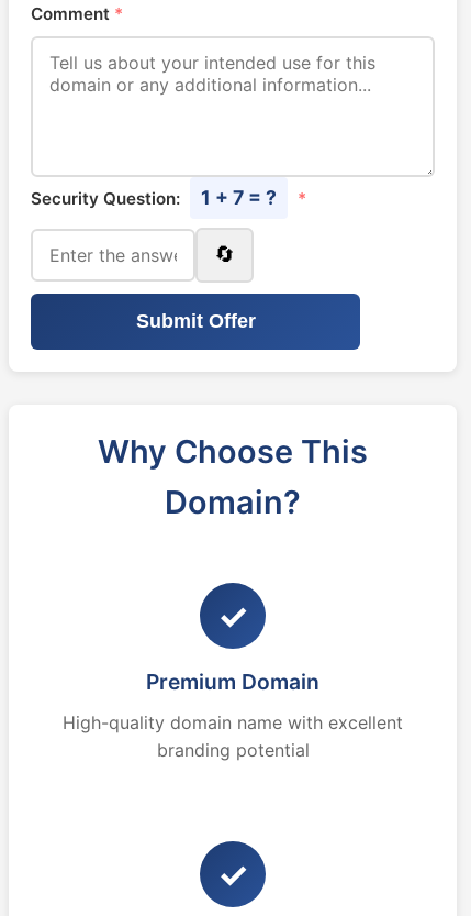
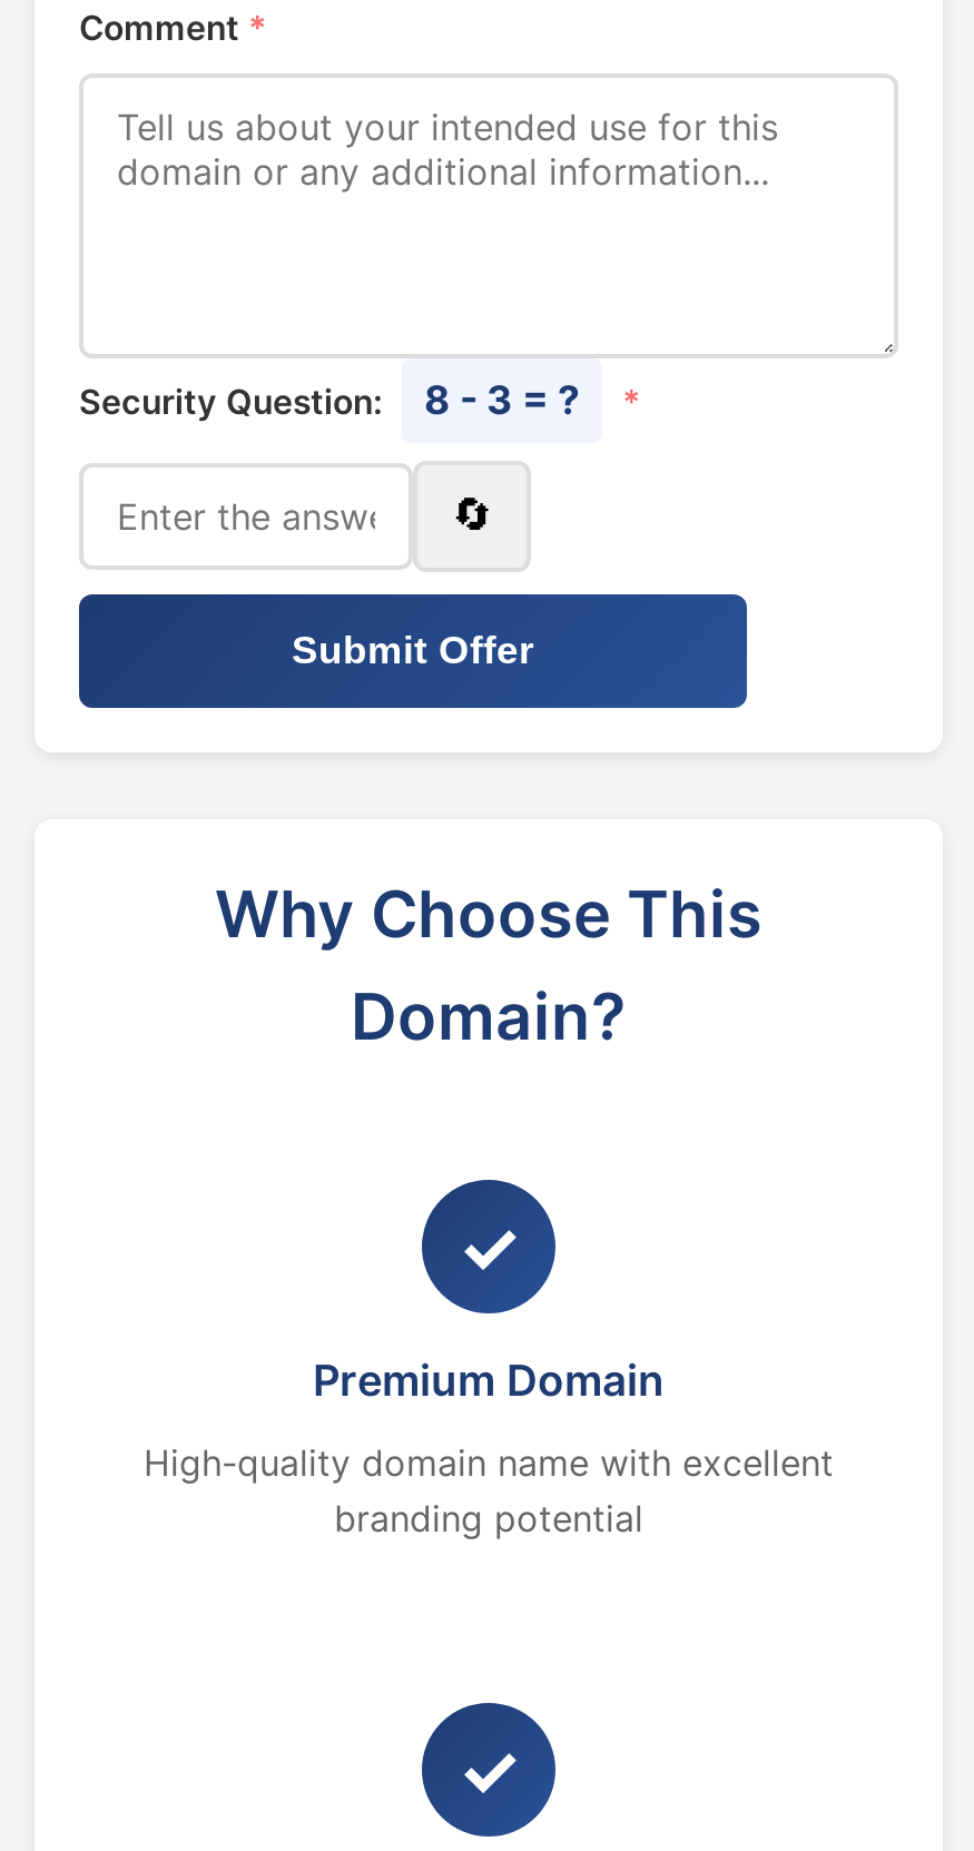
[201,186,277,209] 1 + 7 = ? -> [424,376,580,423] 8 - 3 = ?

